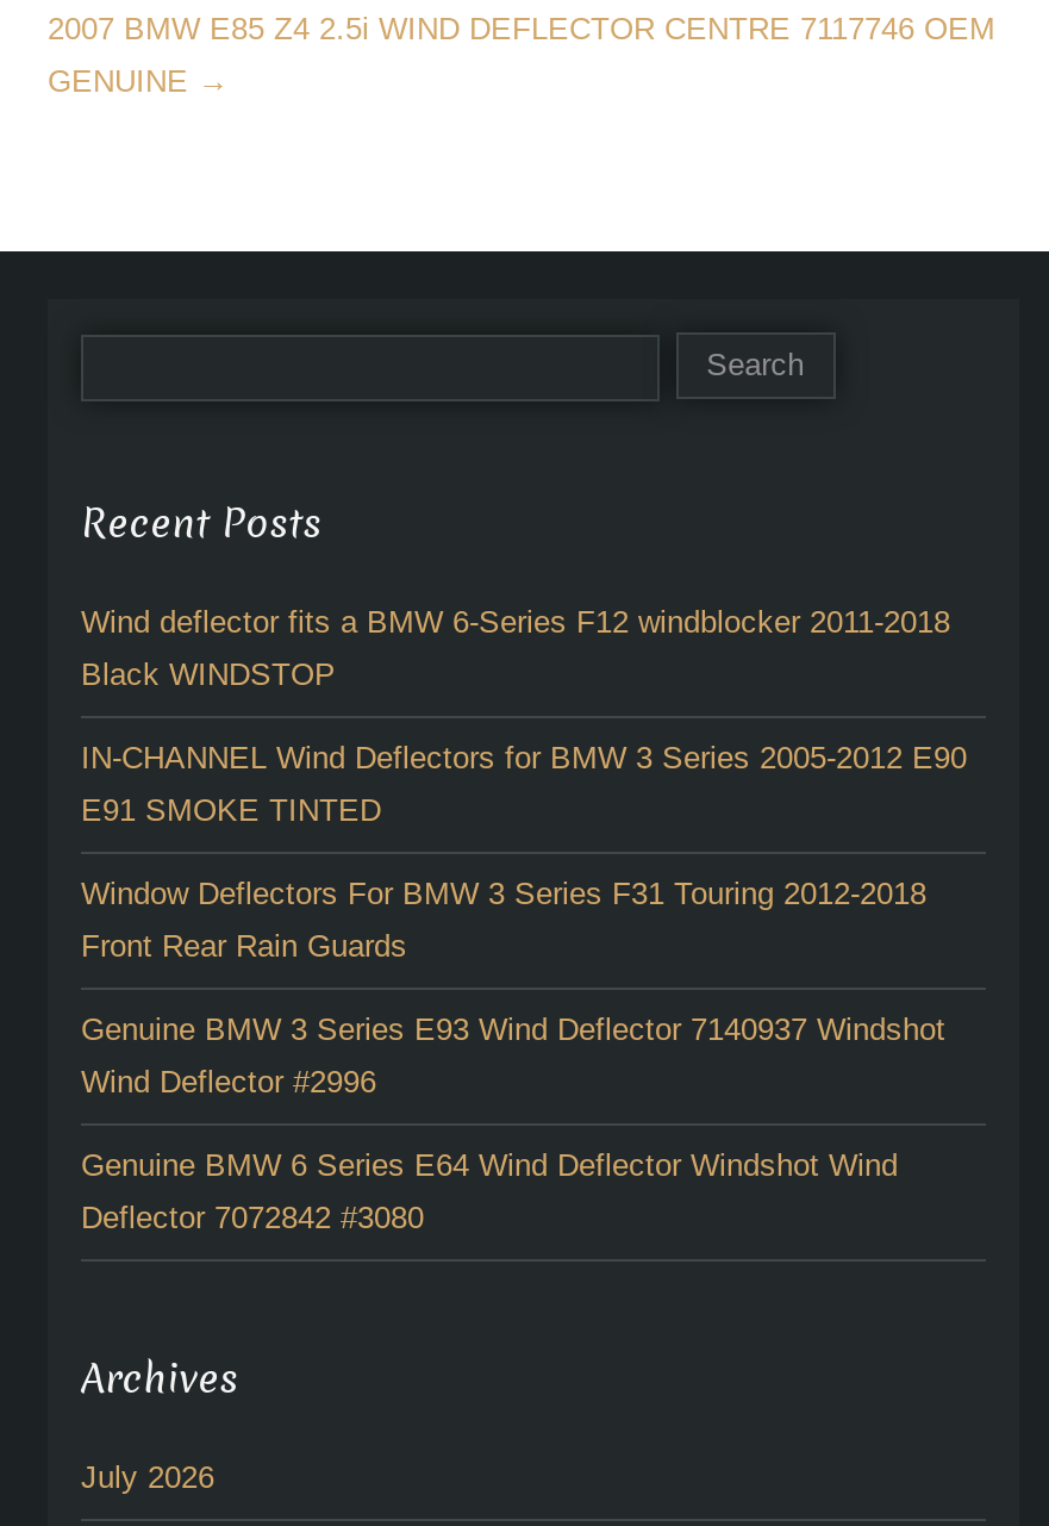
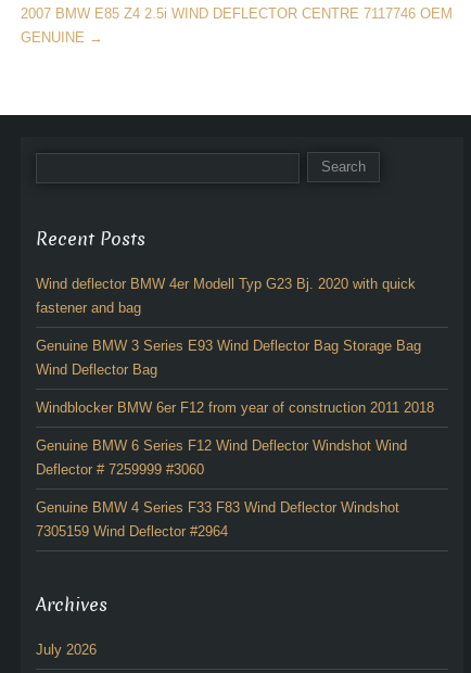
[81,604,967,1236] Wind deflector fits a BMW 6-Series F12 windblocker 2011-2018 | Black WINDSTOP | IN-CHANNEL Wind Deflectors for BMW 3 Series 2005-2012 E90 | E91 SMOKE TINTED | Window Deflectors For BMW 3 Series F31 Touring 2012-2018 | Front Rear Rain Guards | Genuine BMW 3 Series E93 Wind Deflector 7140937 Windshot | Wind Deflector #2996 | Genuine BMW 6 Series E64 Wind Deflector Windshot Wind | Deflector 7072842 #3080 -> [36,276,434,540] Wind deflector BMW 4er Modell Typ G23 Bj. 2020 with quick | fastener and bag | Genuine BMW 3 Series E93 Wind Deflector Bag Storage Bag | Wind Deflector Bag | Windblocker BMW 6er F12 from year of construction 2011 2018 | Genuine BMW 6 Series F12 Wind Deflector Windshot Wind | Deflector # 7259999 #3060 | Genuine BMW 4 Series F33 F83 Wind Deflector Windshot | 7305159 Wind Deflector #2964

